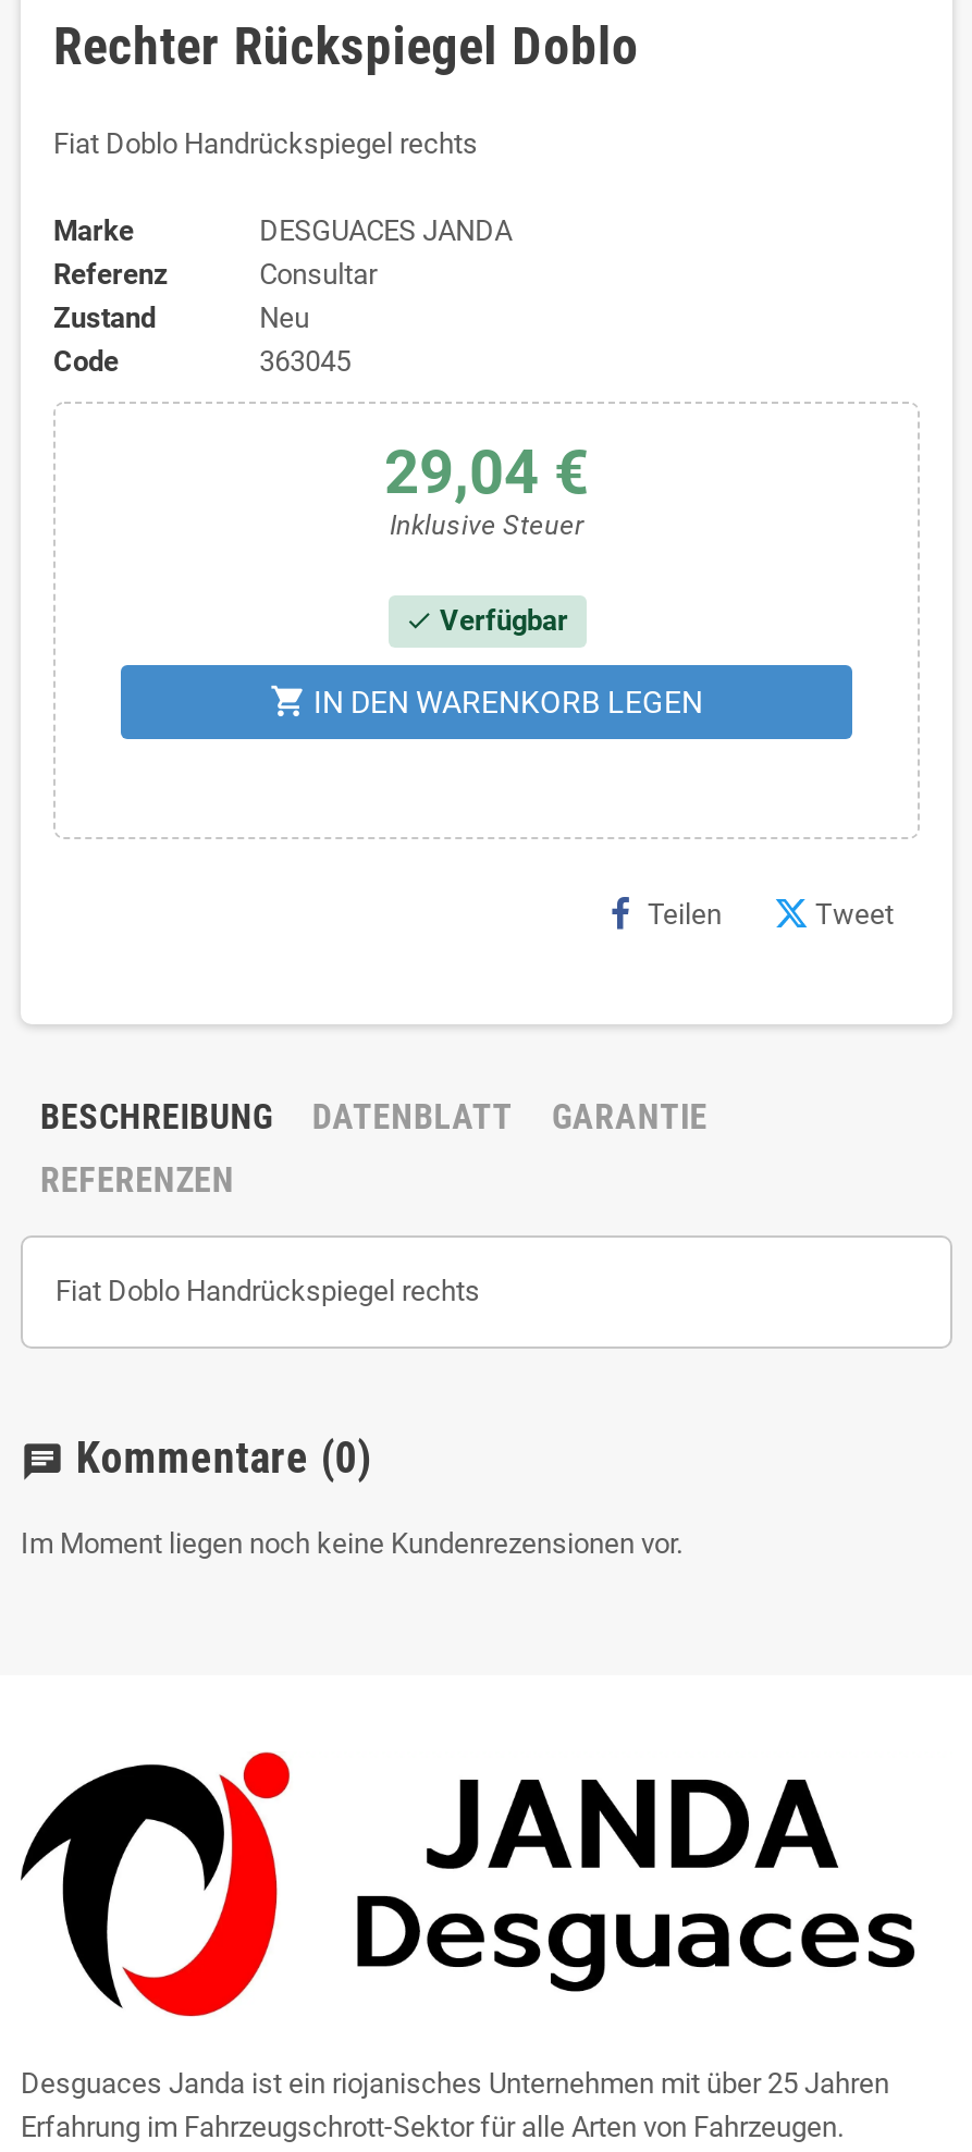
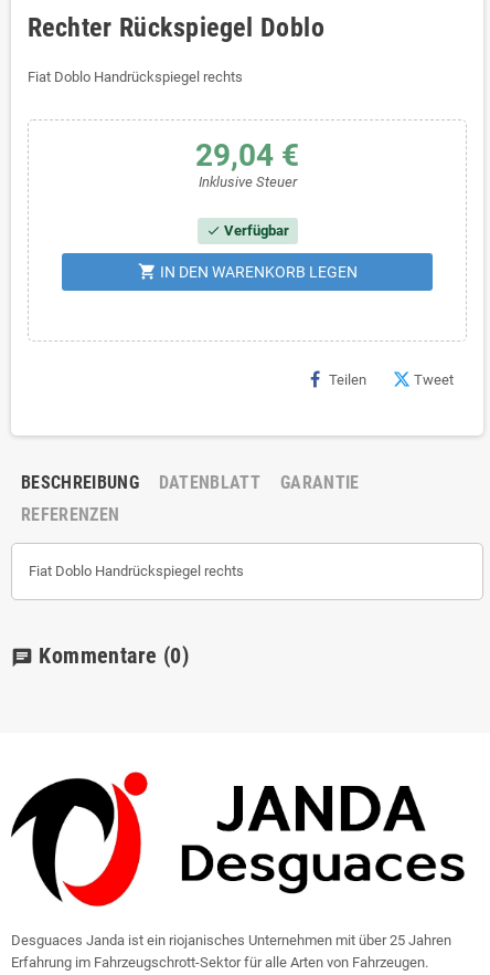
[53,215,512,378] Marke | DESGUACES JANDA | Referenz | Consultar | Zustand | Neu | Code | 363045 -> none
[21,1527,682,1560] Im Moment liegen noch keine Kundenrezensionen vor. -> none

